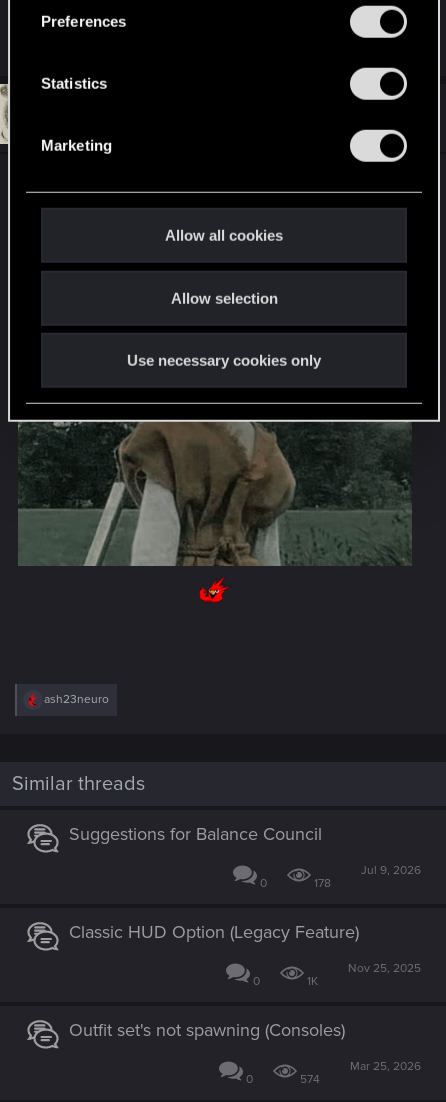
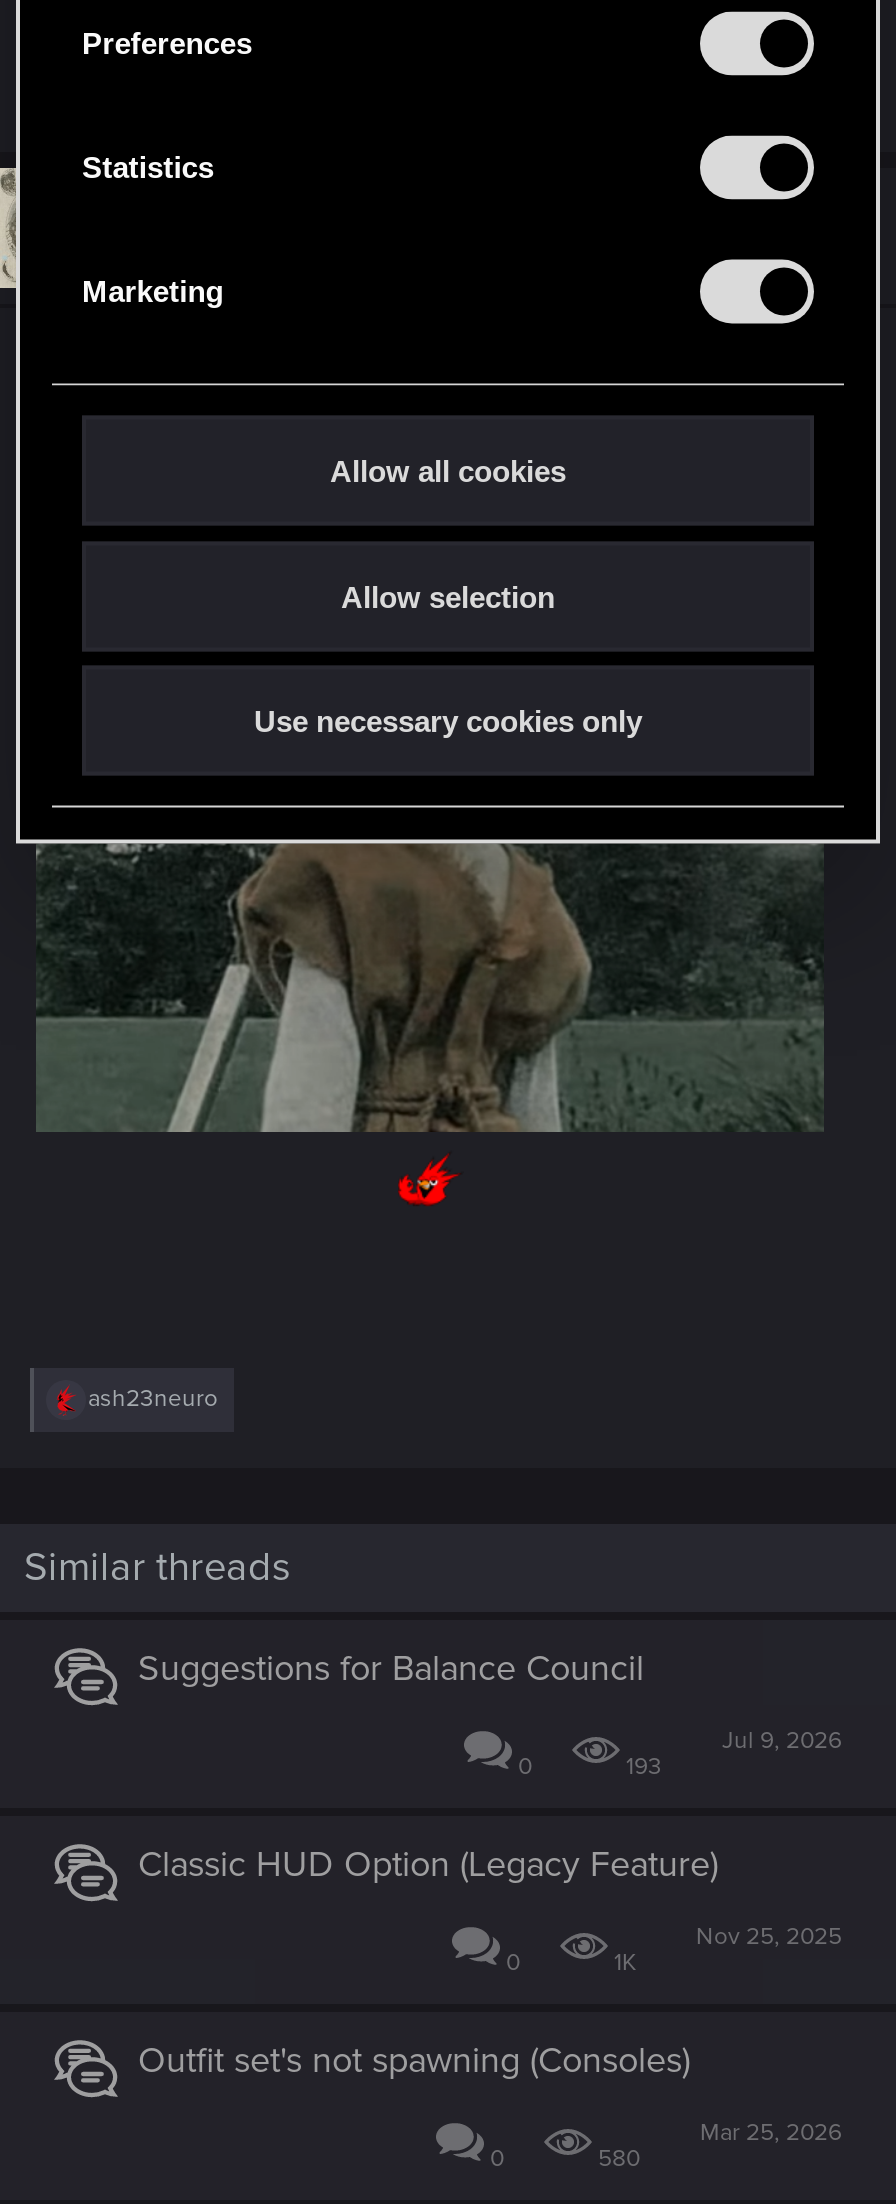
[314,876,331,891] 178 -> [626,1752,662,1782] 193
[300,1072,320,1087] 574 -> [598,2144,640,2174] 580

